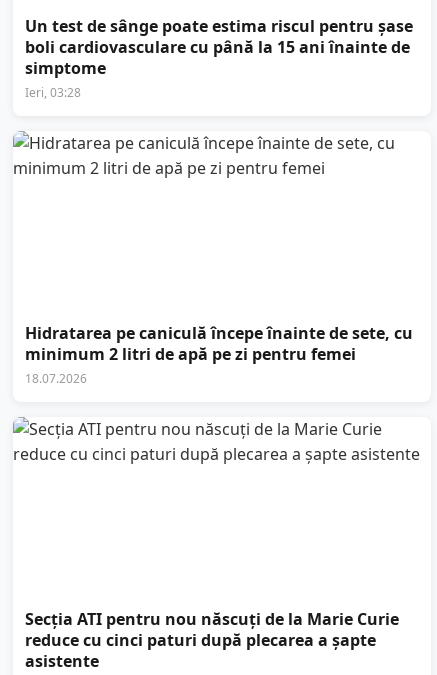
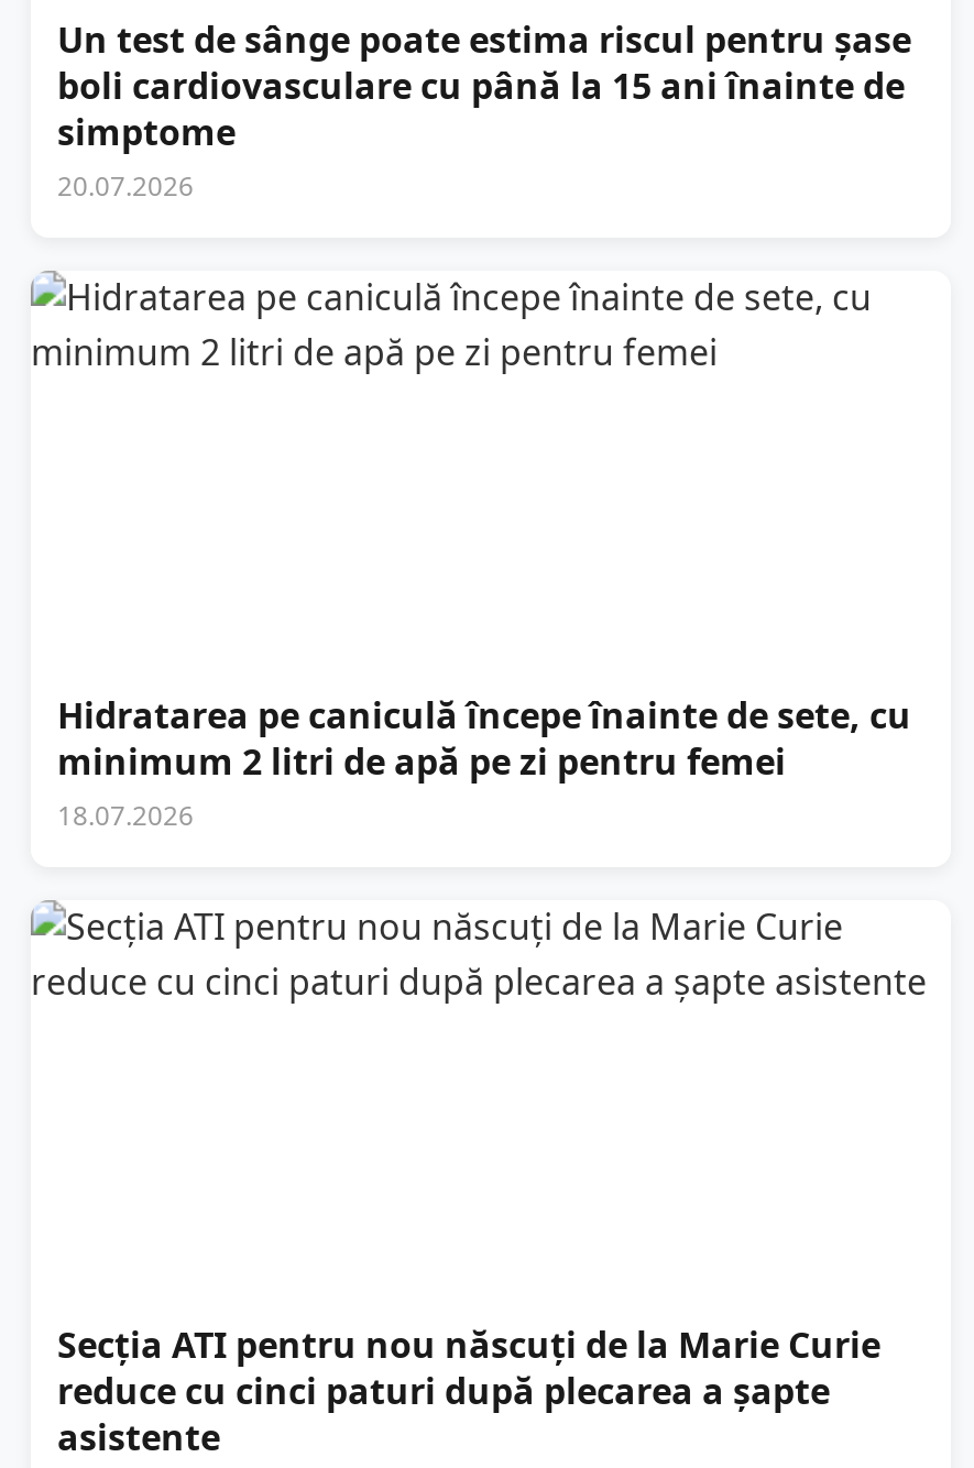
[25,84,81,101] Ieri, 03:28 -> [57,167,194,205] 20.07.2026

